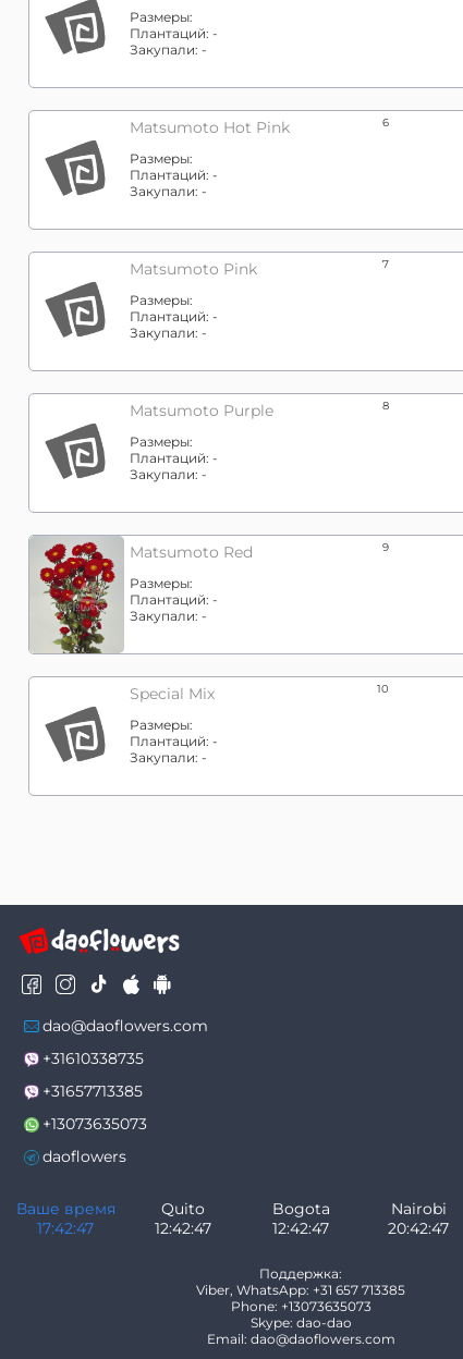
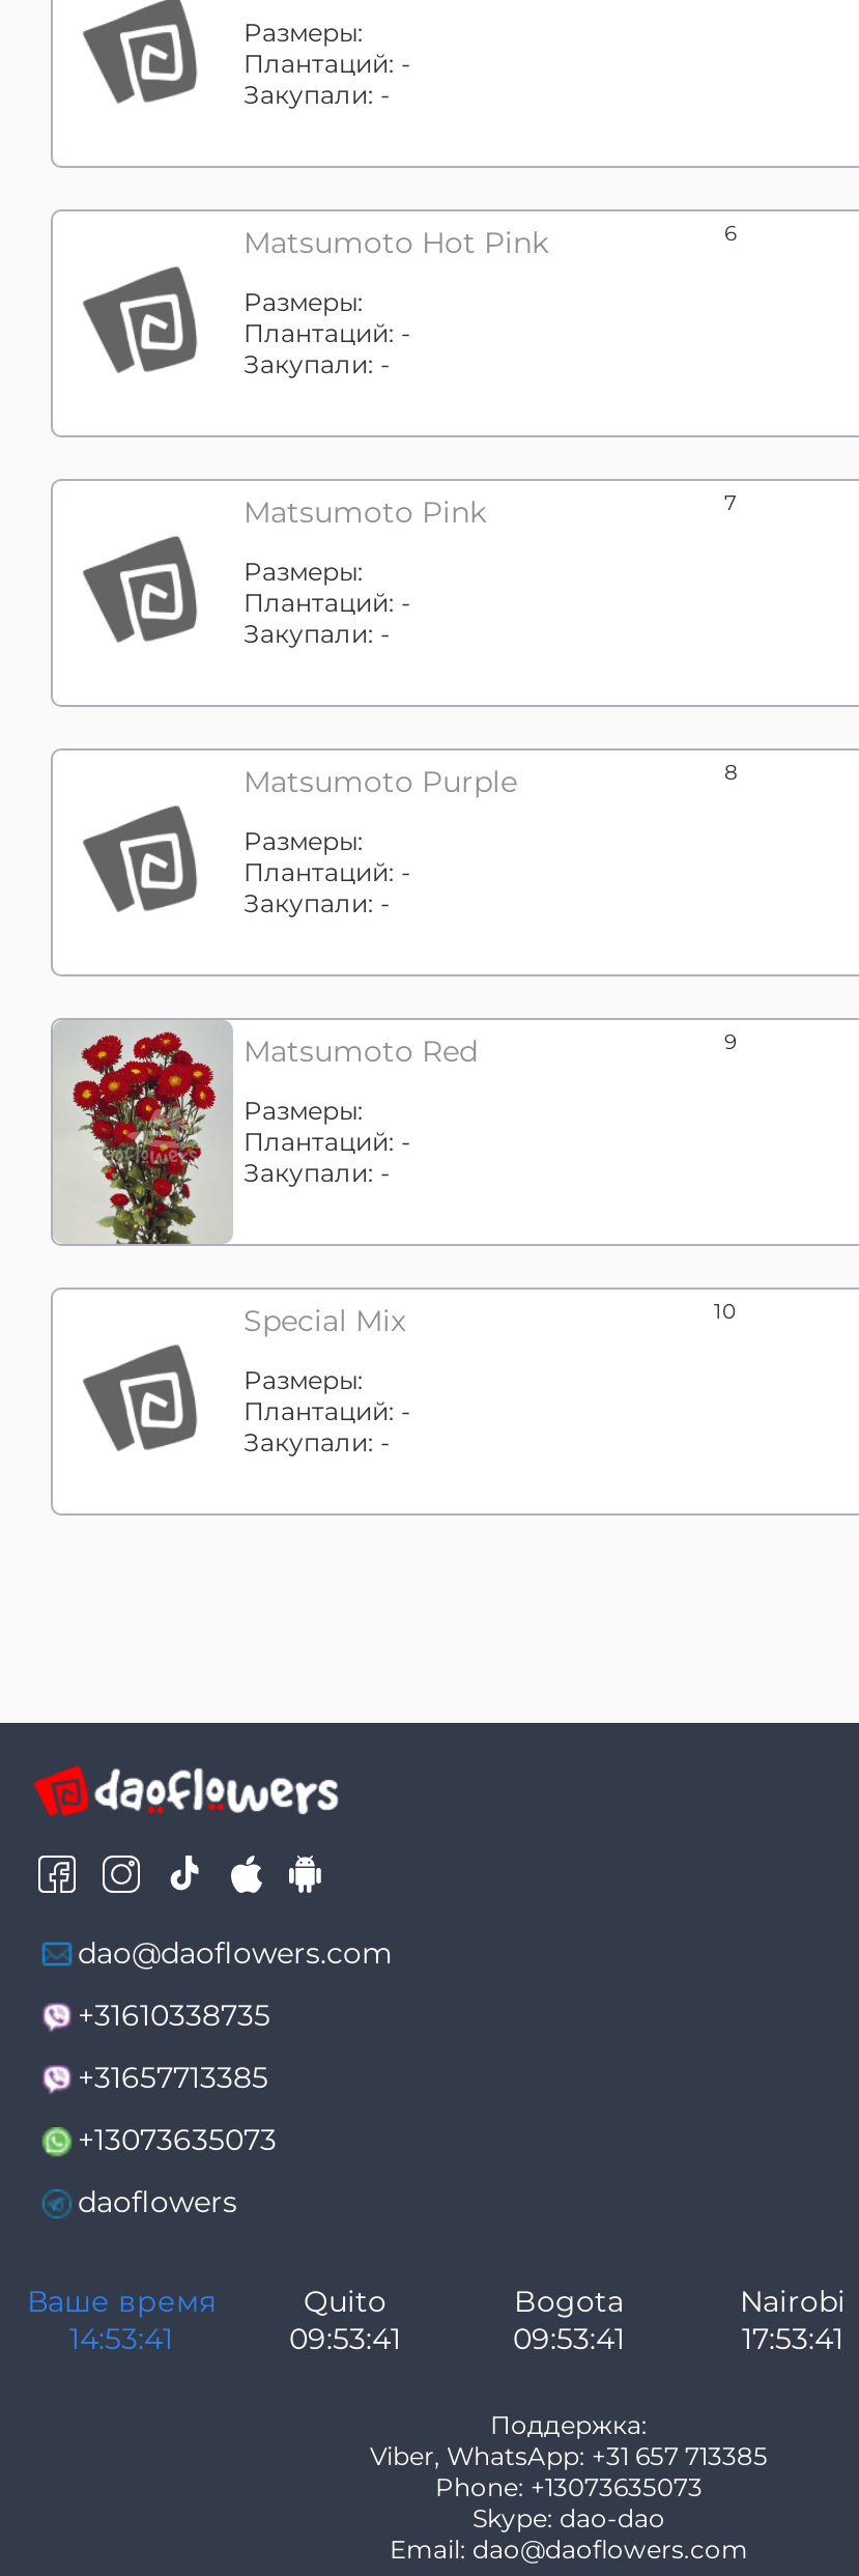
[37,1218,94,1238] 17:42:47 -> [69,2320,173,2357] 14:53:41
[155,1218,211,1238] 12:42:47 -> [289,2320,401,2357] 09:53:41
[272,1218,329,1238] 12:42:47 -> [513,2320,625,2357] 09:53:41
[388,1218,449,1238] 20:42:47 -> [742,2320,843,2357] 17:53:41

